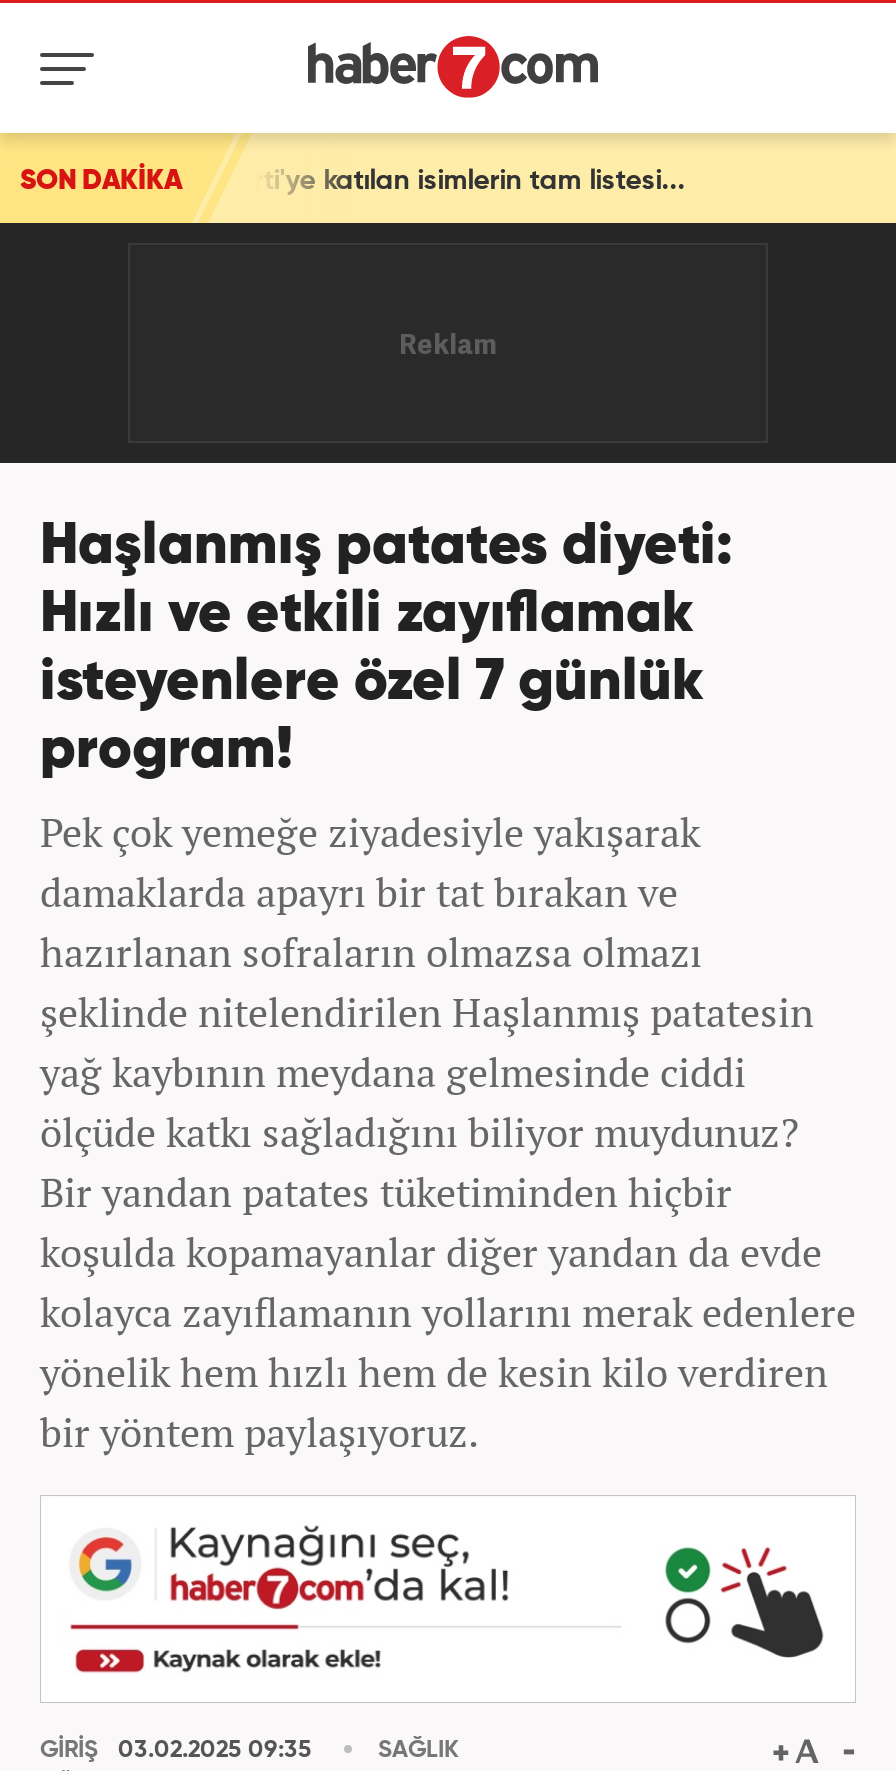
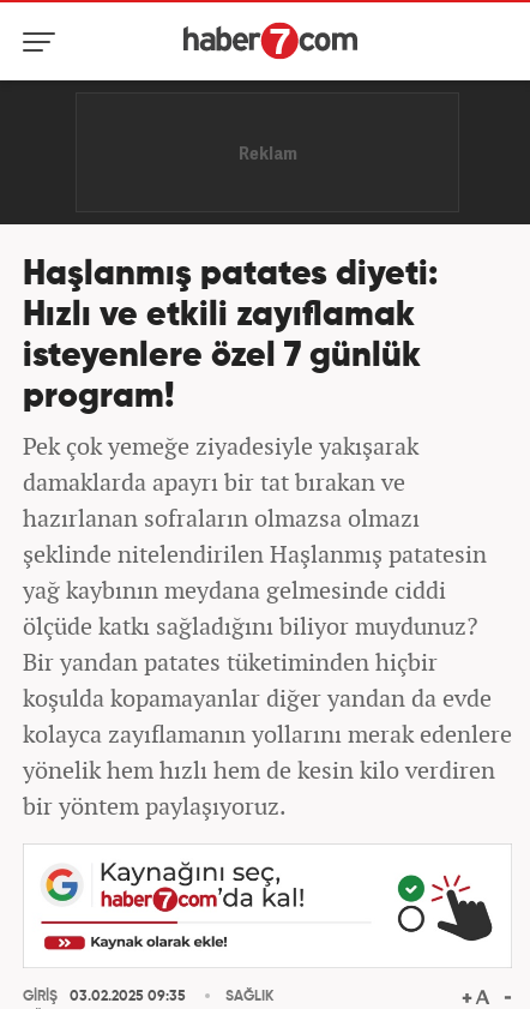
[20,167,182,195] SON DAKİKA -> none

